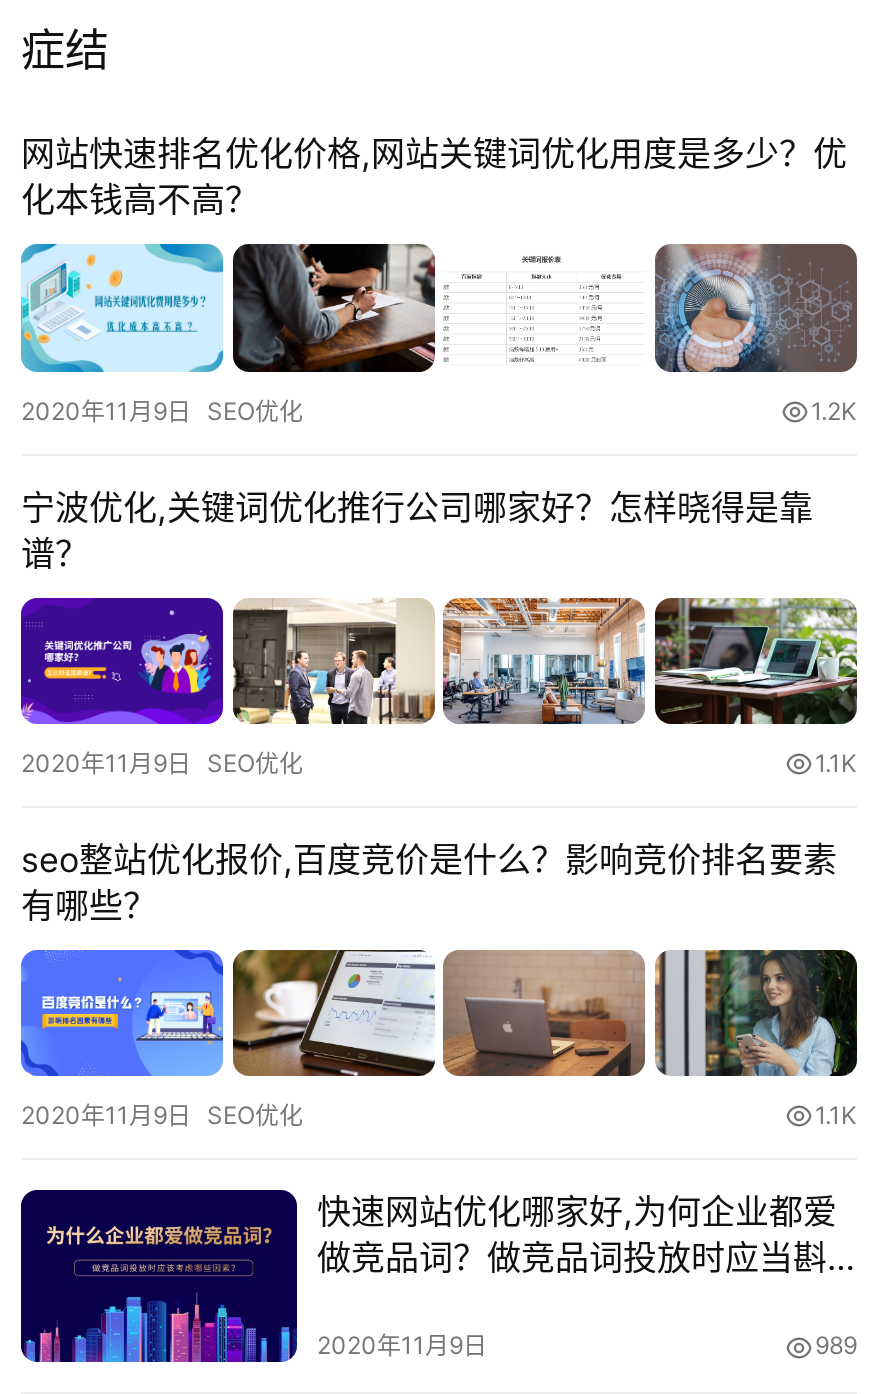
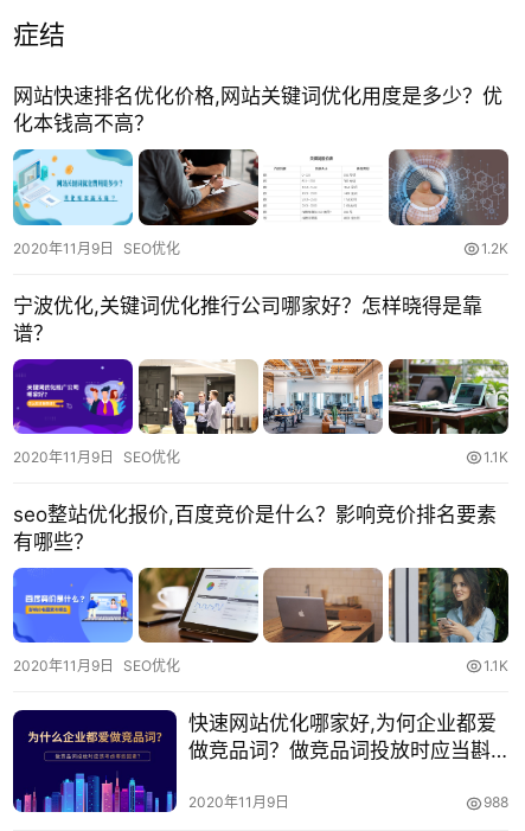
[815,1331,857,1361] 989 -> [484,794,508,811] 988

